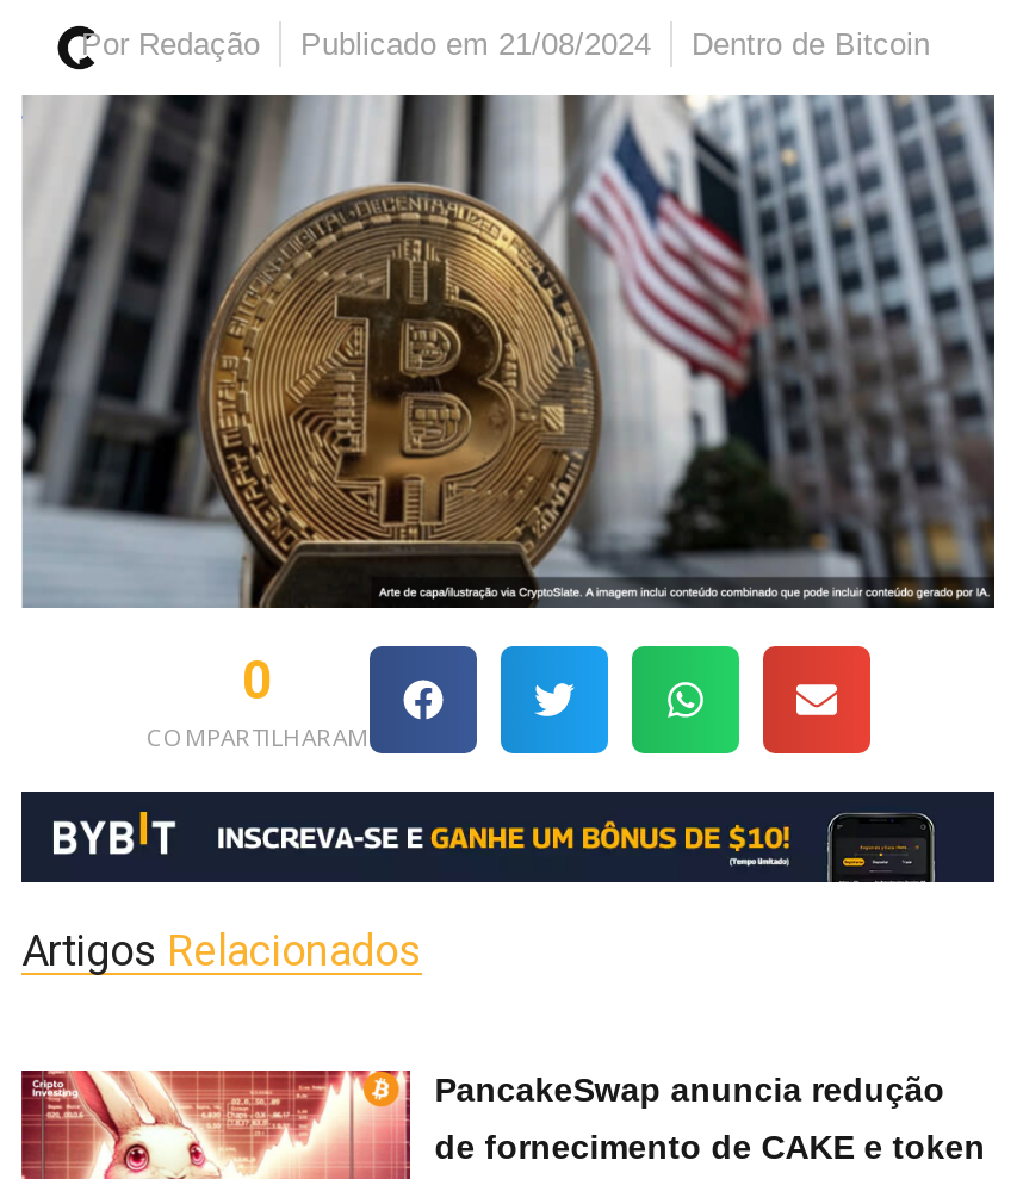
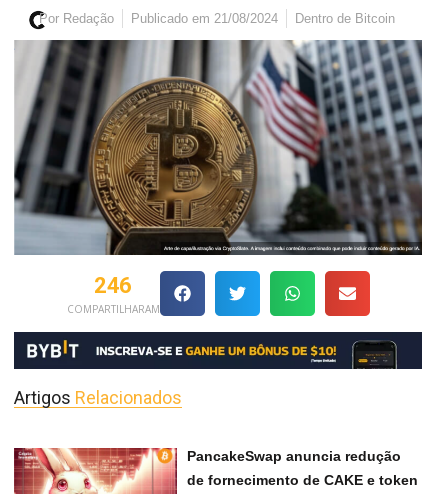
[242,650,273,710] 0 -> [94,273,132,298] 246

